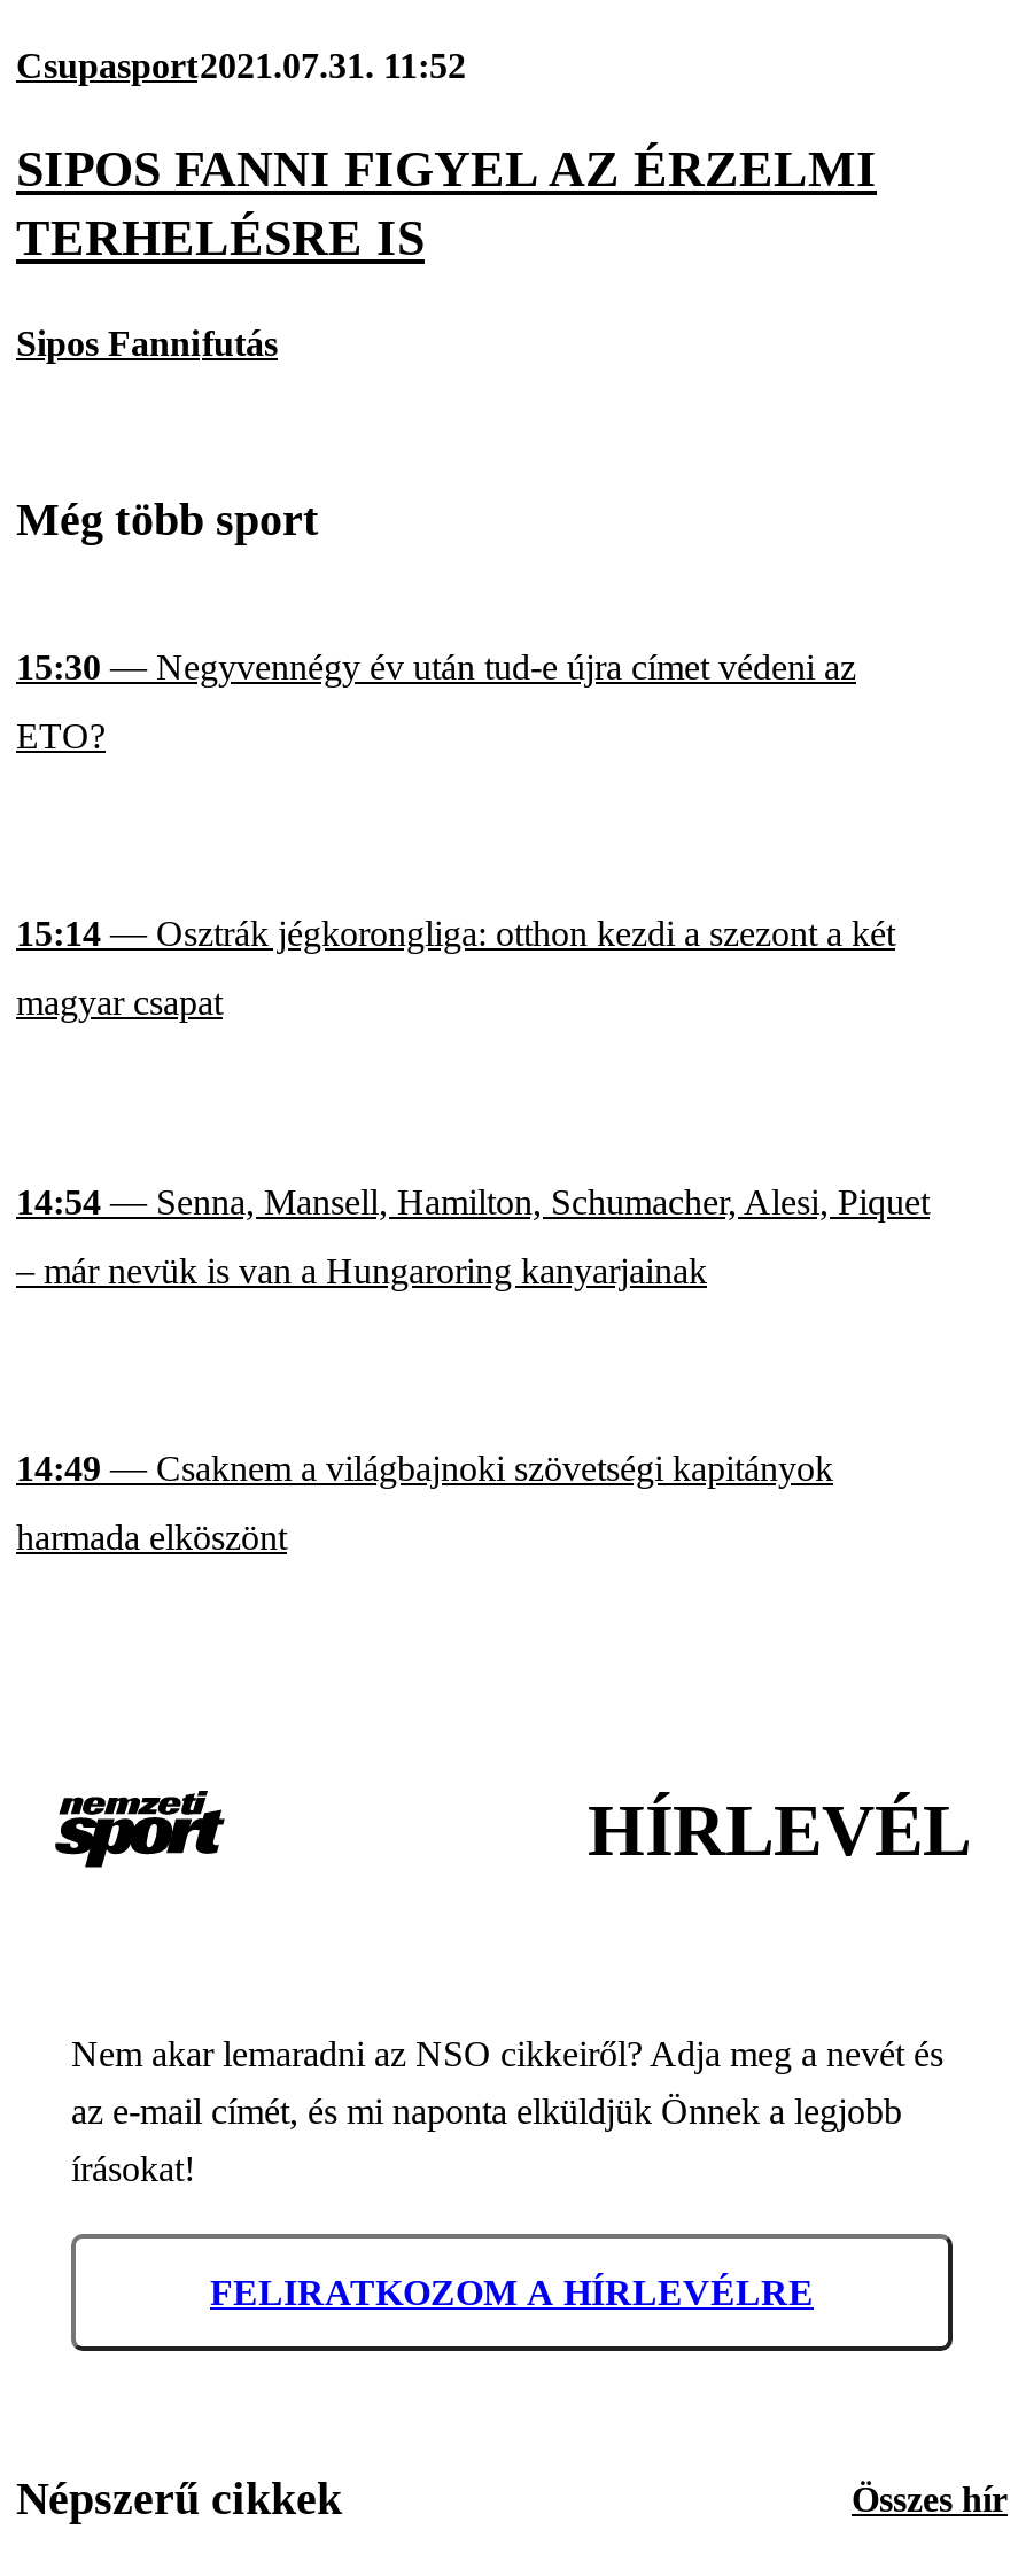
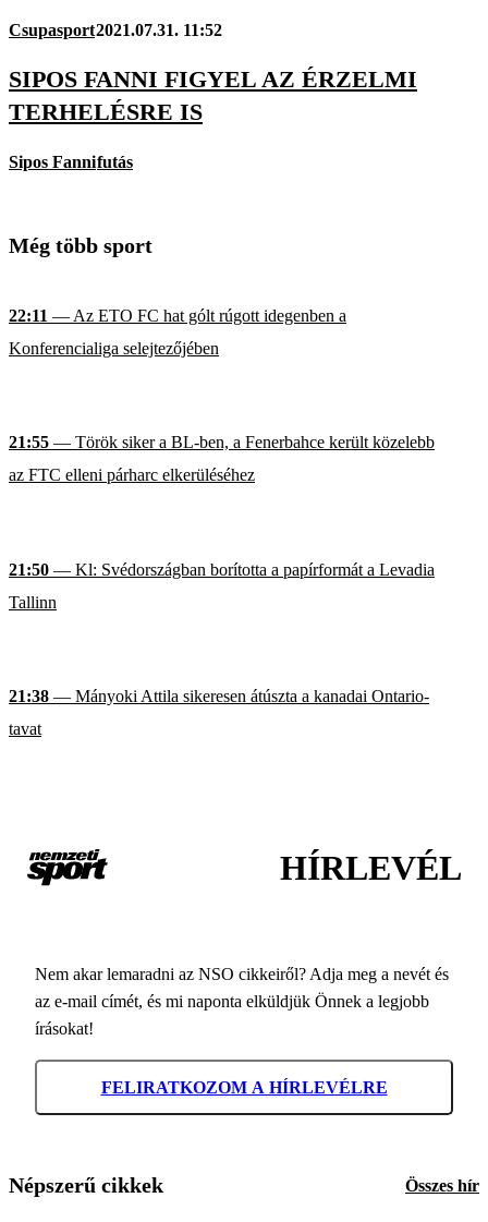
[16,647,856,686] 15:30 — Negyvennégy év után tud-e újra címet védeni az -> [9,306,346,325] 22:11 — Az ETO FC hat gólt rúgott idegenben a
[16,716,106,755] ETO? -> [9,339,219,357] Konferencialiga selejtezőjében
[16,915,895,954] 15:14 — Osztrák jégkorongliga: otthon kezdi a szezont a két -> [9,433,435,452] 21:55 — Török siker a BL-ben, a Fenerbahce került közelebb
[16,984,223,1023] magyar csapat -> [9,466,255,484] az FTC elleni párharc elkerüléséhez
[16,1182,930,1221] 14:54 — Senna, Mansell, Hamilton, Schumacher, Alesi, Piquet -> [9,560,435,579] 21:50 — Kl: Svédországban borította a papírformát a Levadia
[16,1251,707,1290] – már nevük is van a Hungaroring kanyarjainak -> [9,593,57,611] Tallinn
[16,1450,833,1489] 14:49 — Csaknem a világbajnoki szövetségi kapitányok -> [9,687,429,706] 21:38 — Mányoki Attila sikeresen átúszta a kanadai Ontario-
[16,1519,287,1558] harmada elköszönt -> [9,720,41,738] tavat

